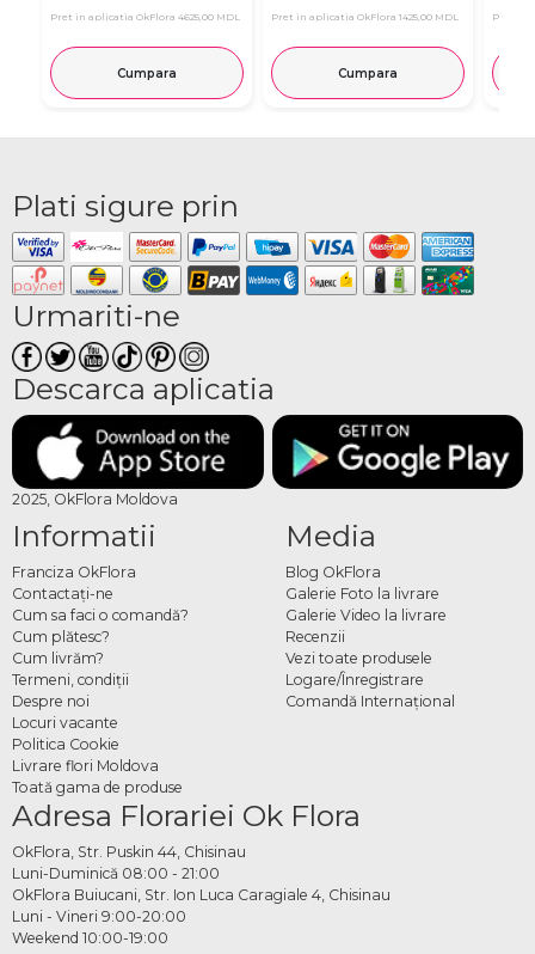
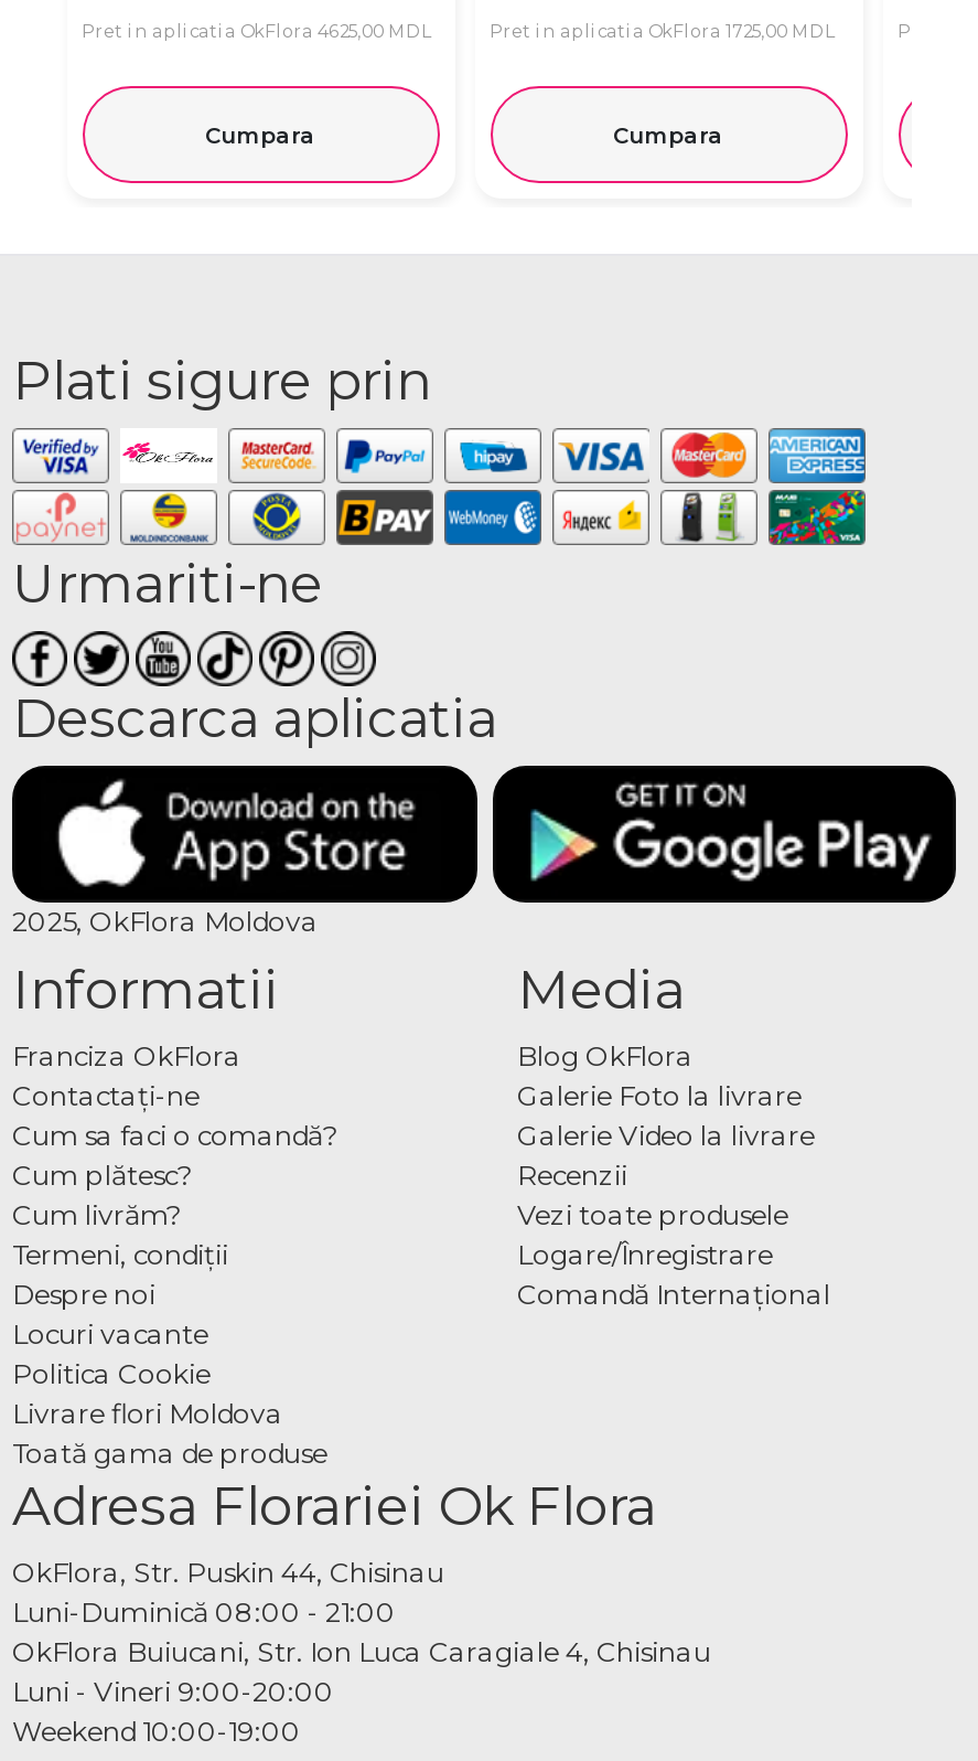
[270,10,458,22] Pret in aplicatia OkFlora 1425,00 MDL -> [490,19,836,41] Pret in aplicatia OkFlora 1725,00 MDL

